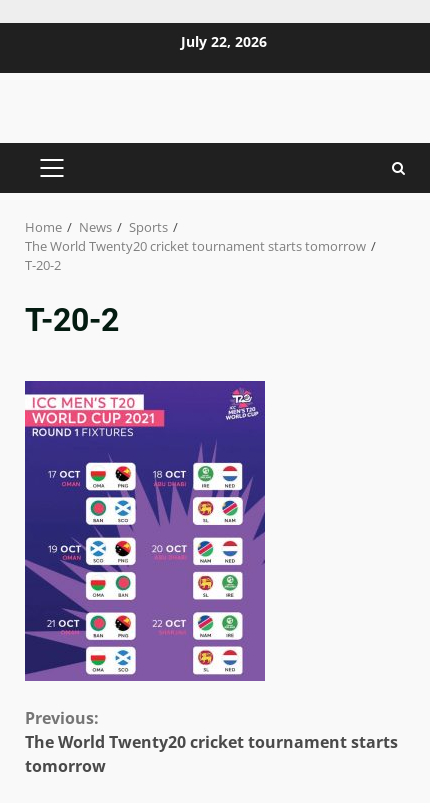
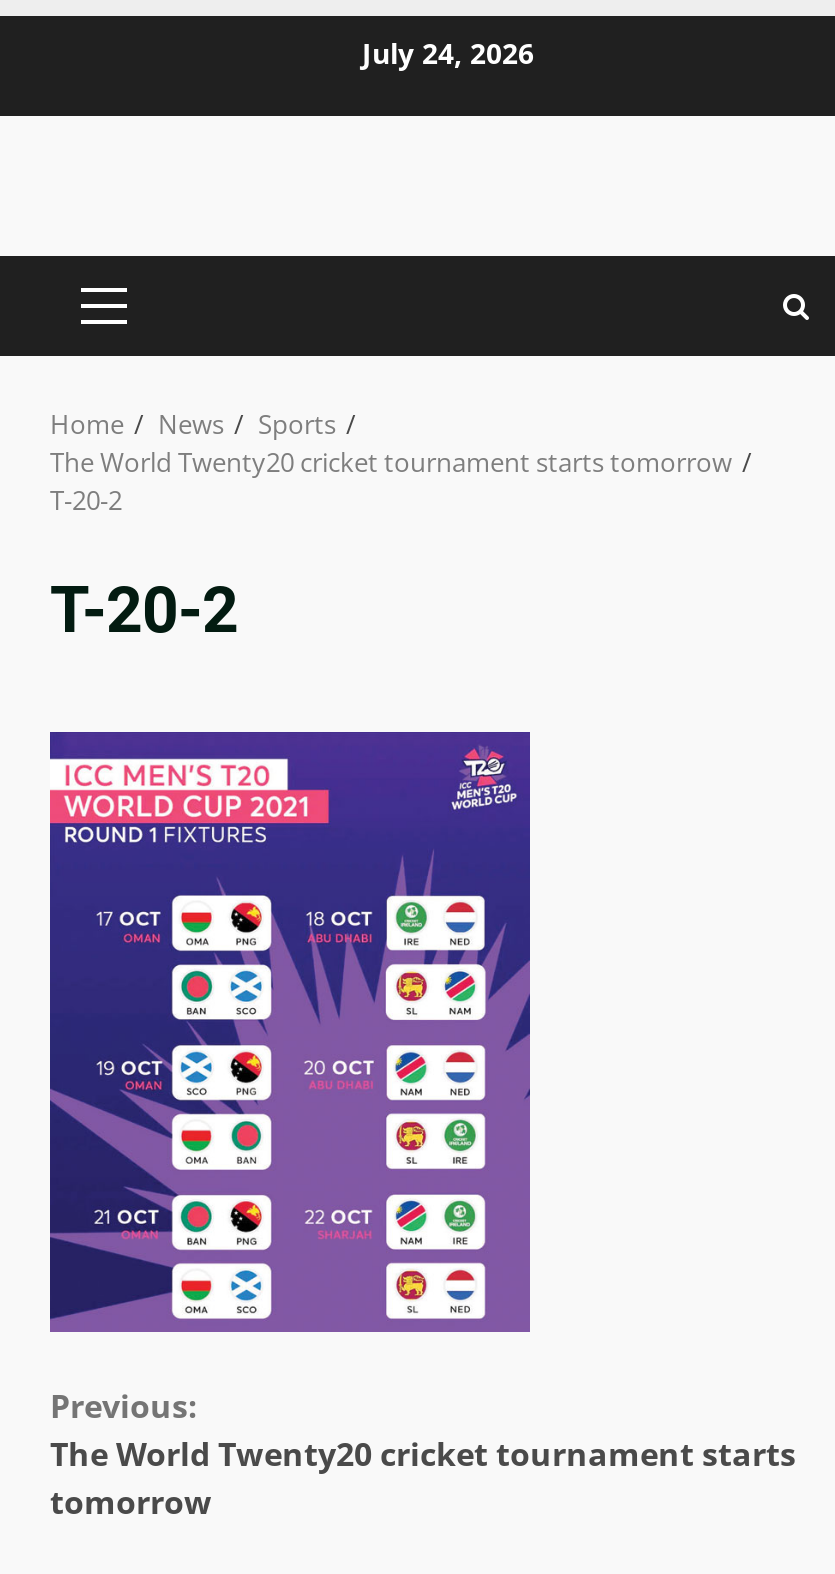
[181,31,267,50] July 22, 2026 -> [362,33,534,71] July 24, 2026

